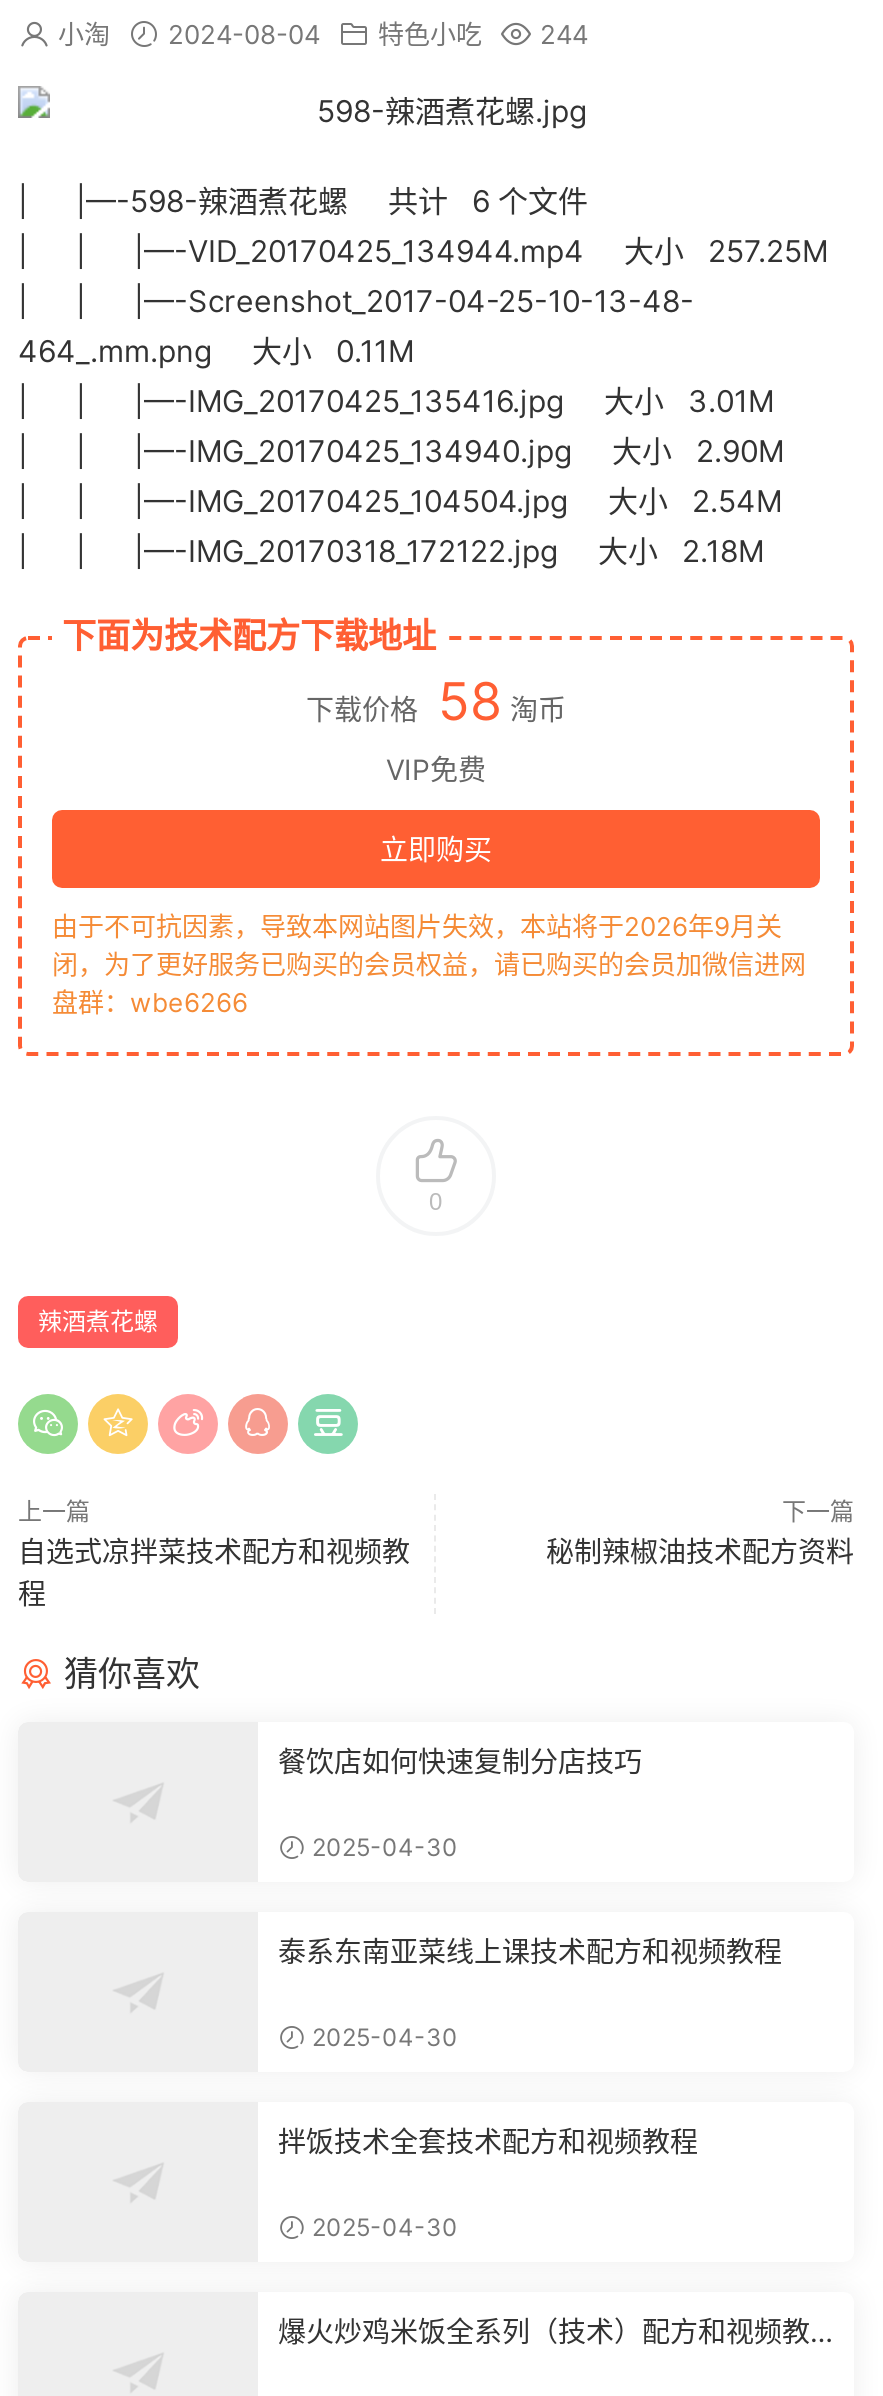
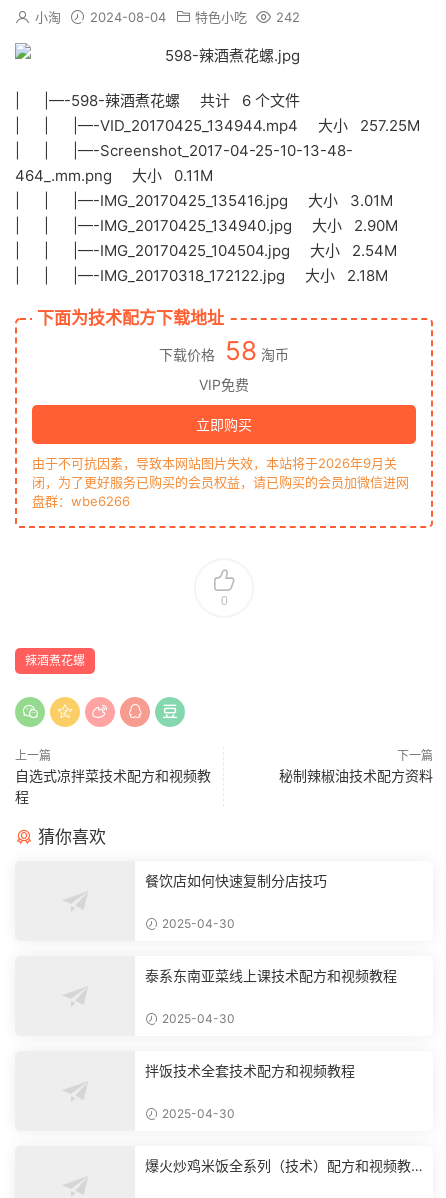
[58,18,588,50] 小淘 2024-08-04 特色小吃 244 -> [35,9,300,25] 小淘 2024-08-04 特色小吃 242

